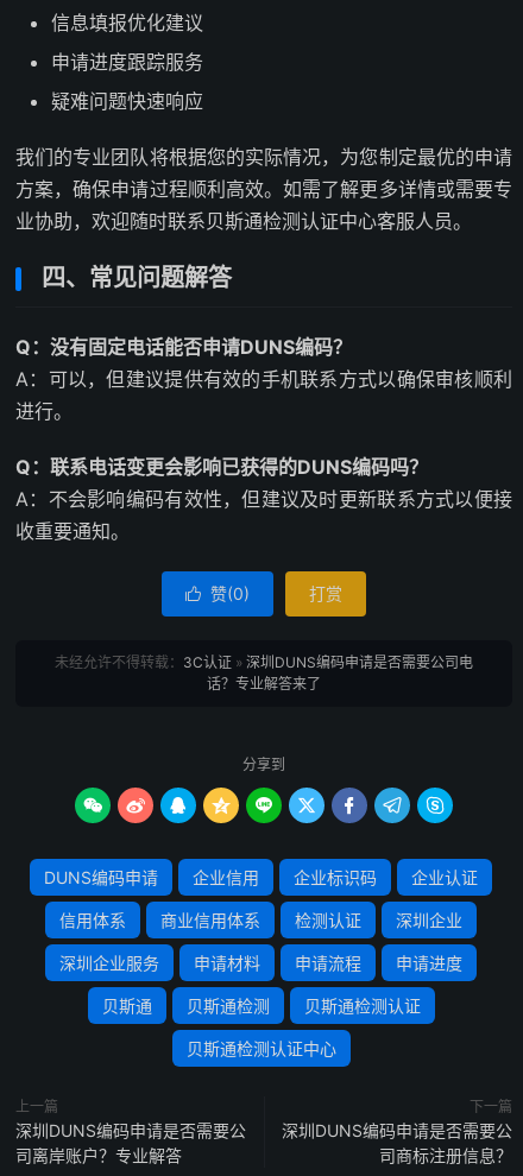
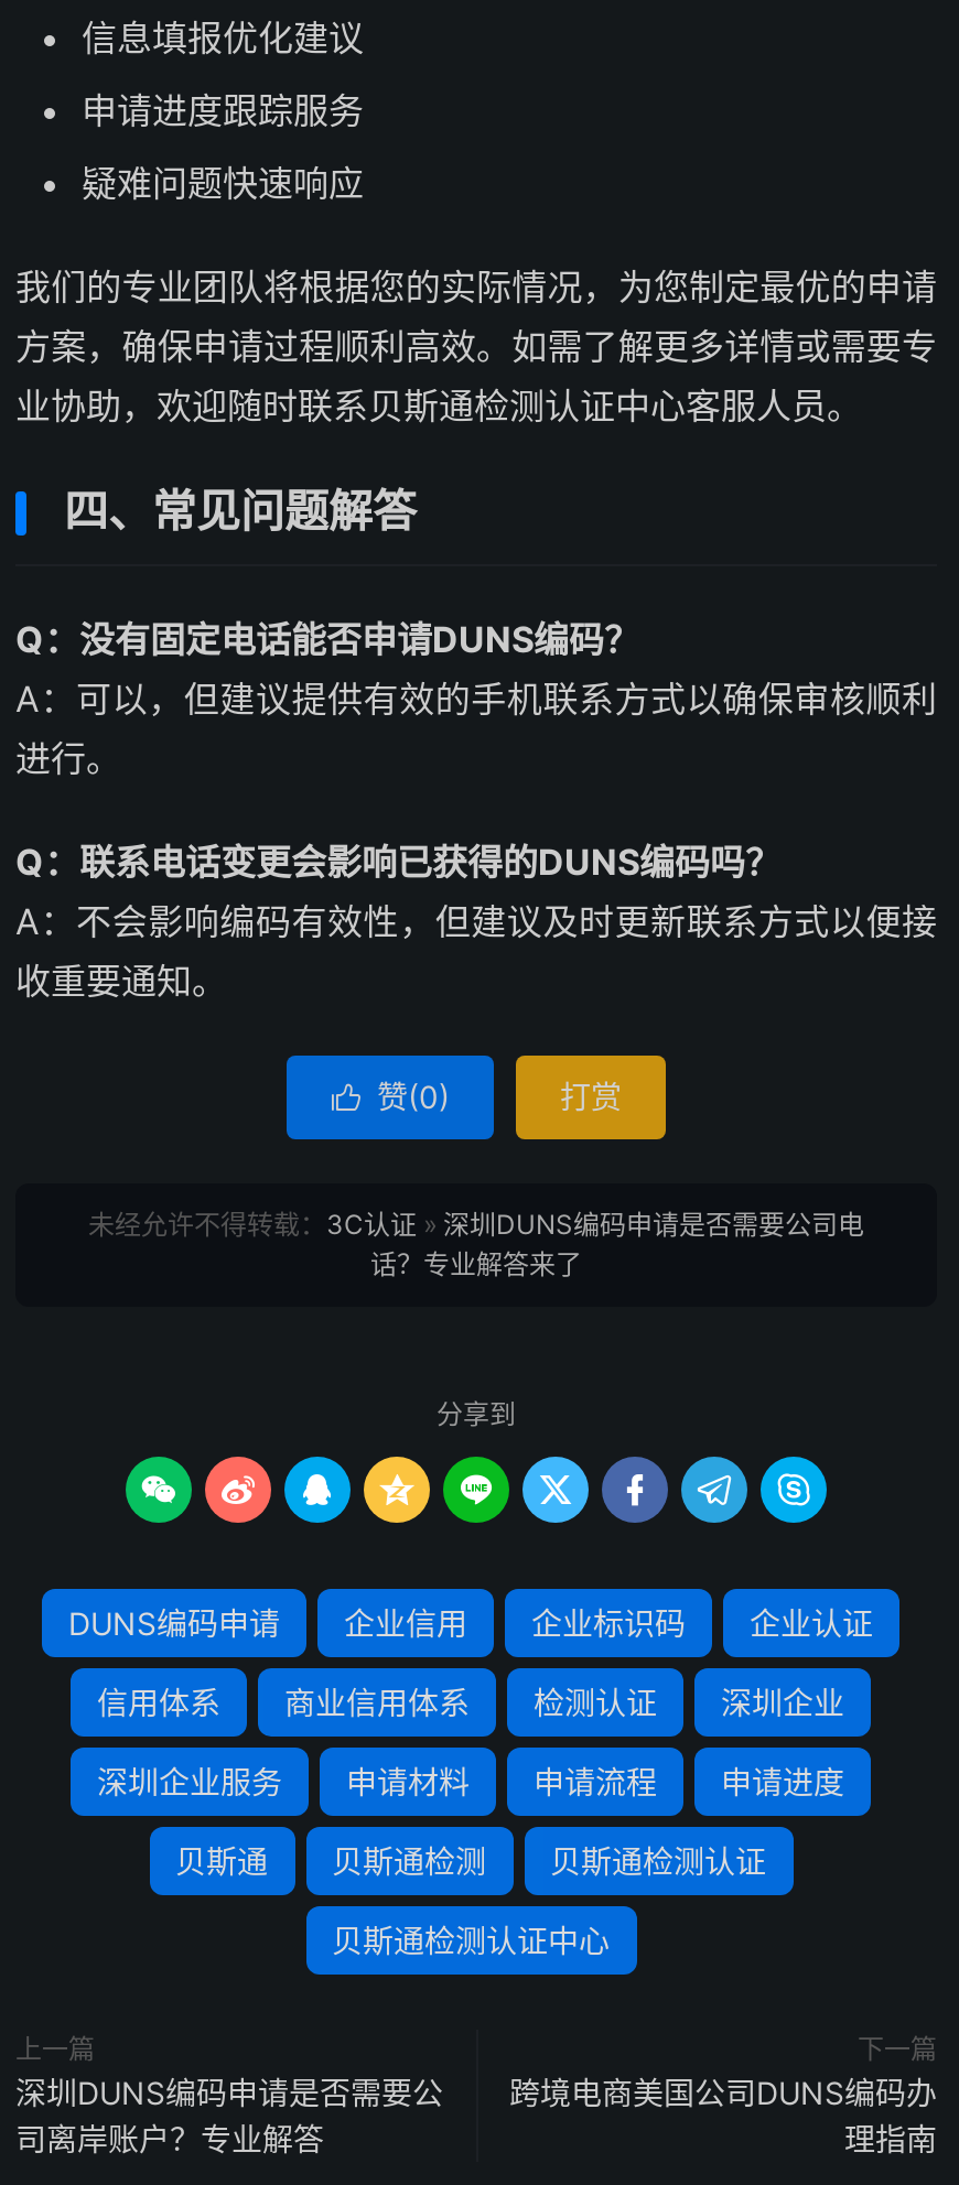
[282,1120,512,1165] 深圳DUNS编码申请是否需要公 | 司商标注册信息？ -> [509,2074,937,2157] 跨境电商美国公司DUNS编码办 | 理指南

